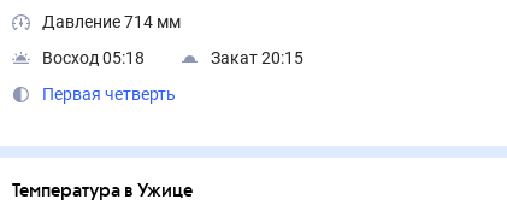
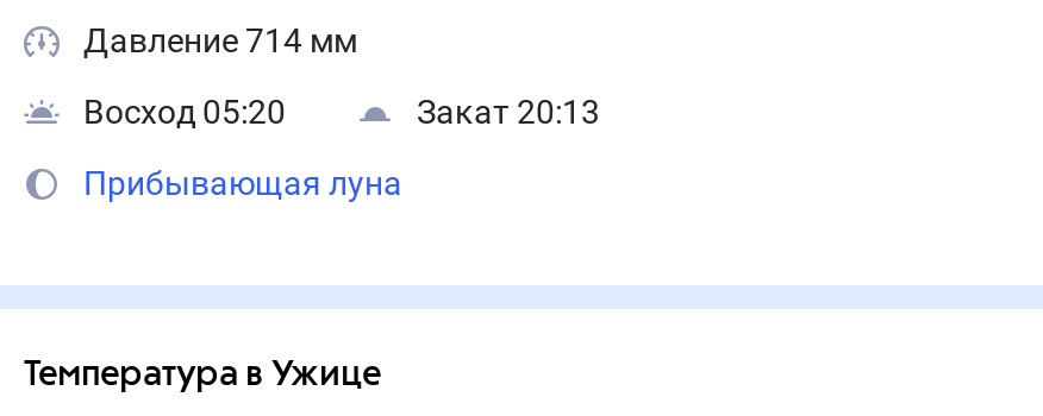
[42,48,303,68] Восход 05:18 | Закат 20:15 -> [83,93,600,131] Восход 05:20 | Закат 20:13
[42,84,176,104] Первая четверть -> [83,164,402,202] Прибывающая луна

